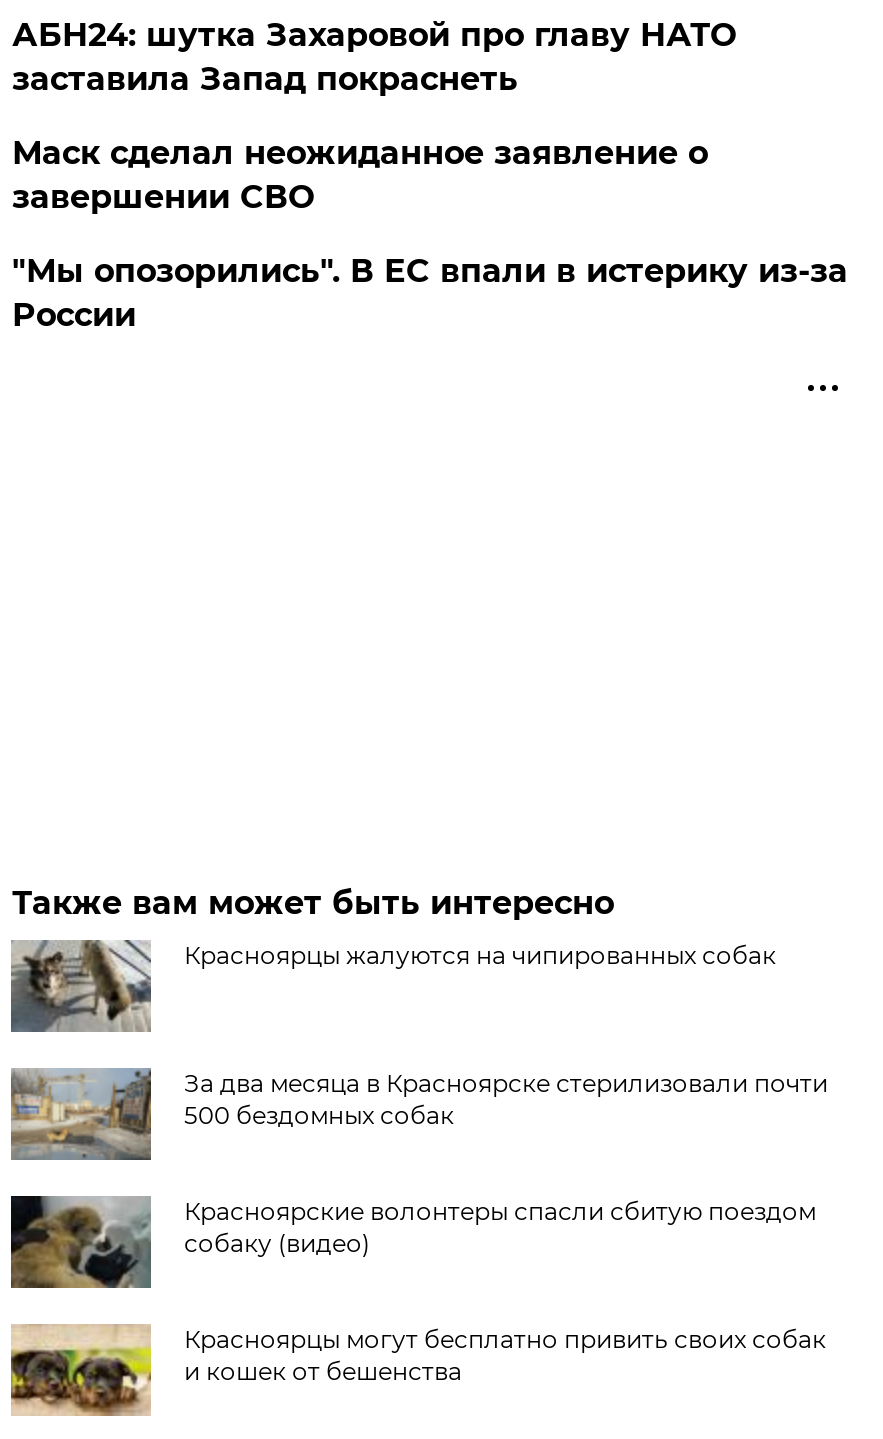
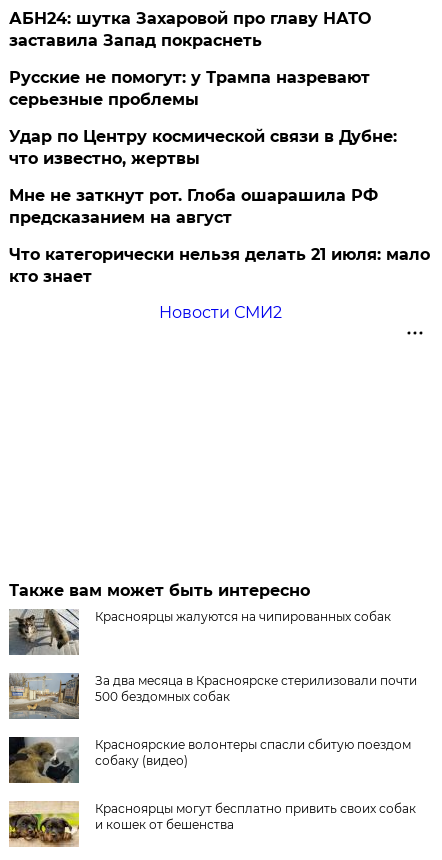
[12,134,848,334] Маск сделал неожиданное заявление о | завершении СВО | "Мы опозорились". В ЕС впали в истерику из-за | России -> [9,68,430,322] Русские не помогут: у Трампа назревают | серьезные проблемы | Удар по Центру космической связи в Дубне: | что известно, жертвы | Мне не заткнут рот. Глоба ошарашила РФ | предсказанием на август | Что категорически нельзя делать 21 июля: мало | кто знает | Новости СМИ2

